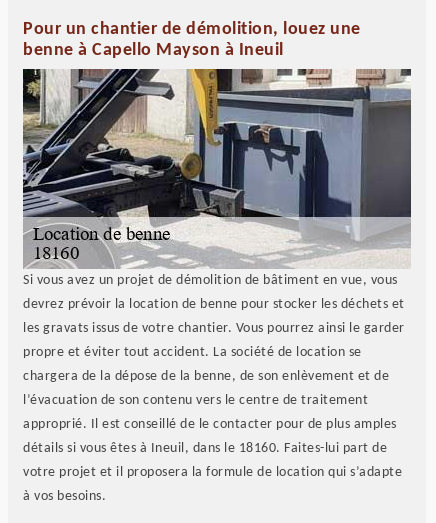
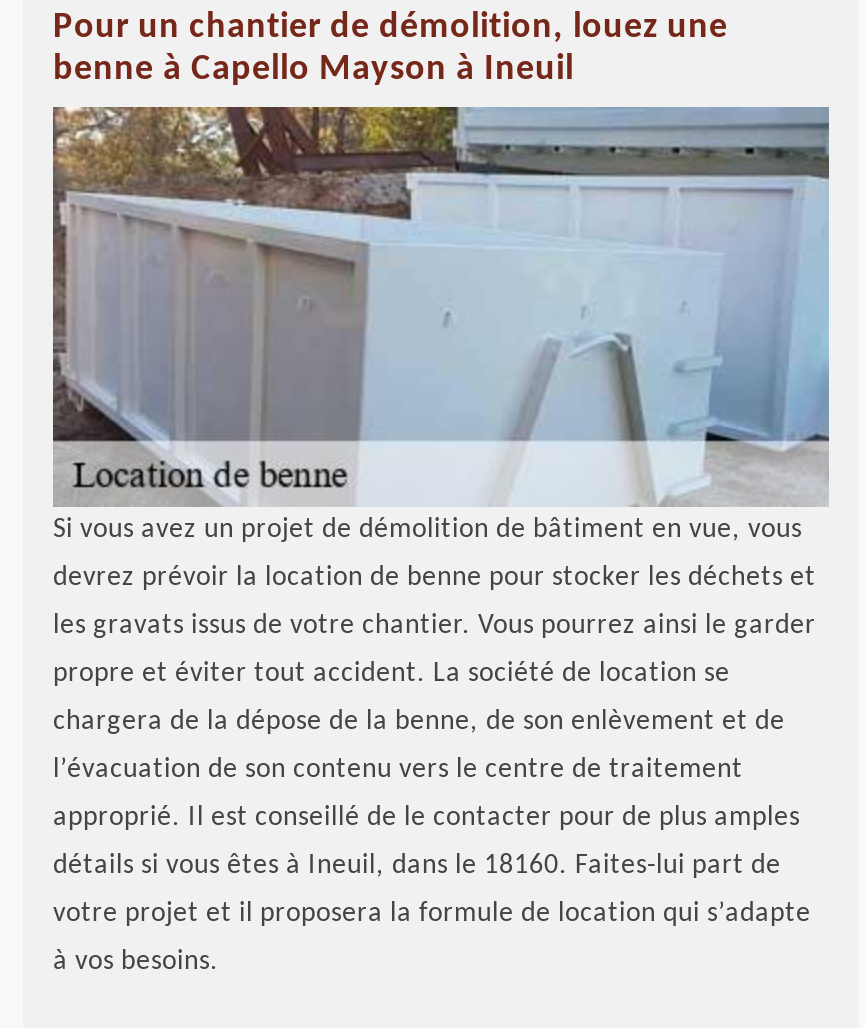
[22,68,412,269] [image] -> [51,105,831,507] [image]

